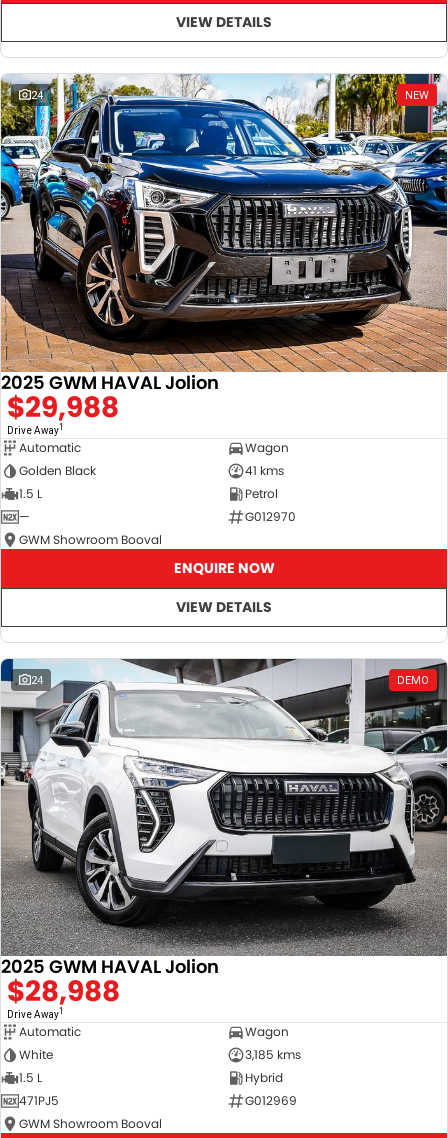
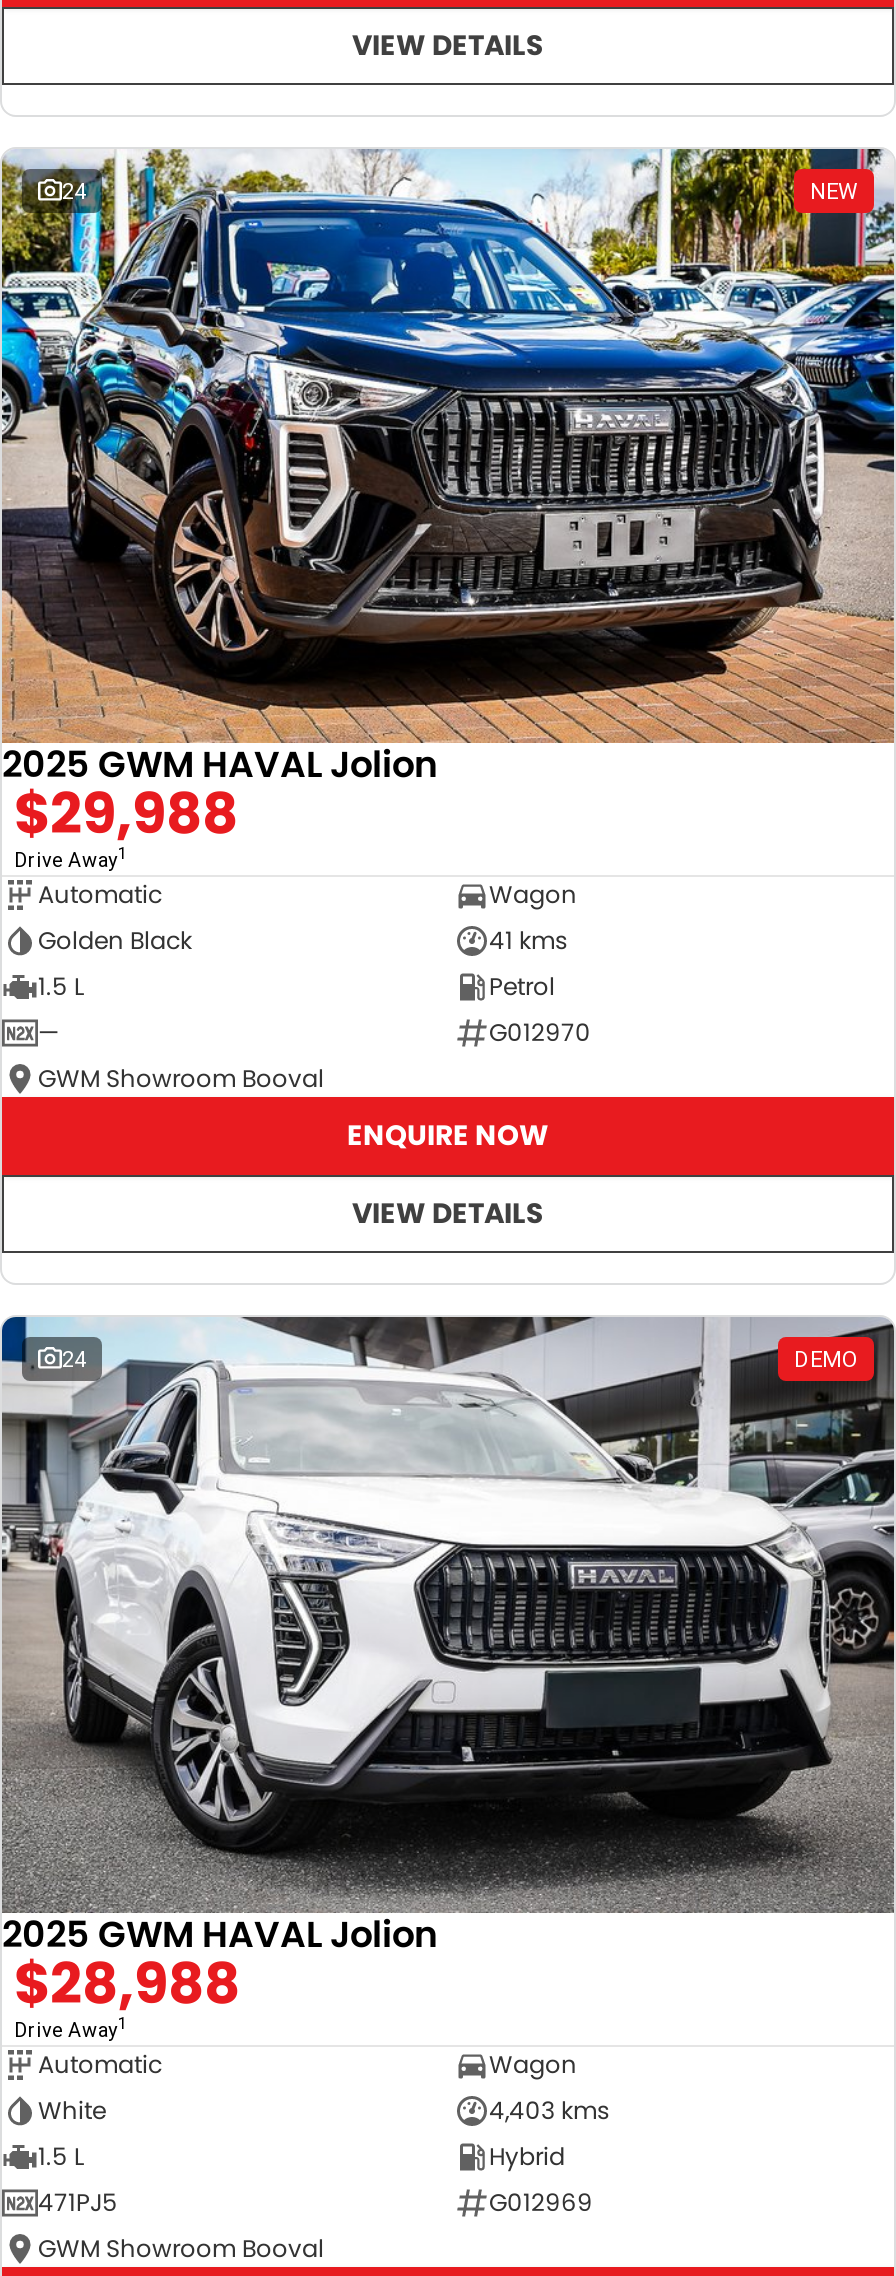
[244,1046,300,1063] 3,185 kms -> [489,2092,609,2126] 4,403 kms

